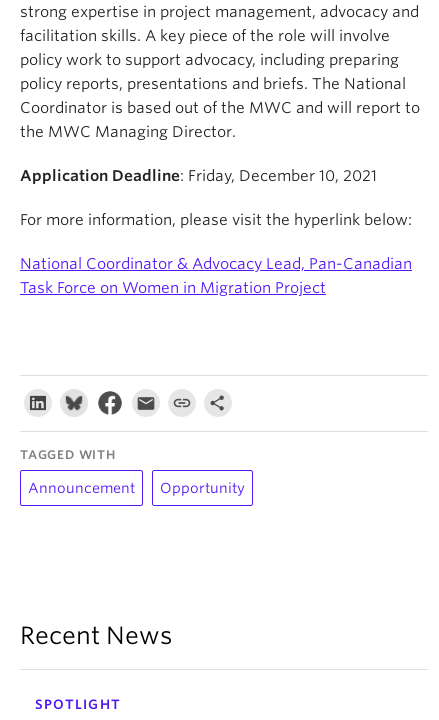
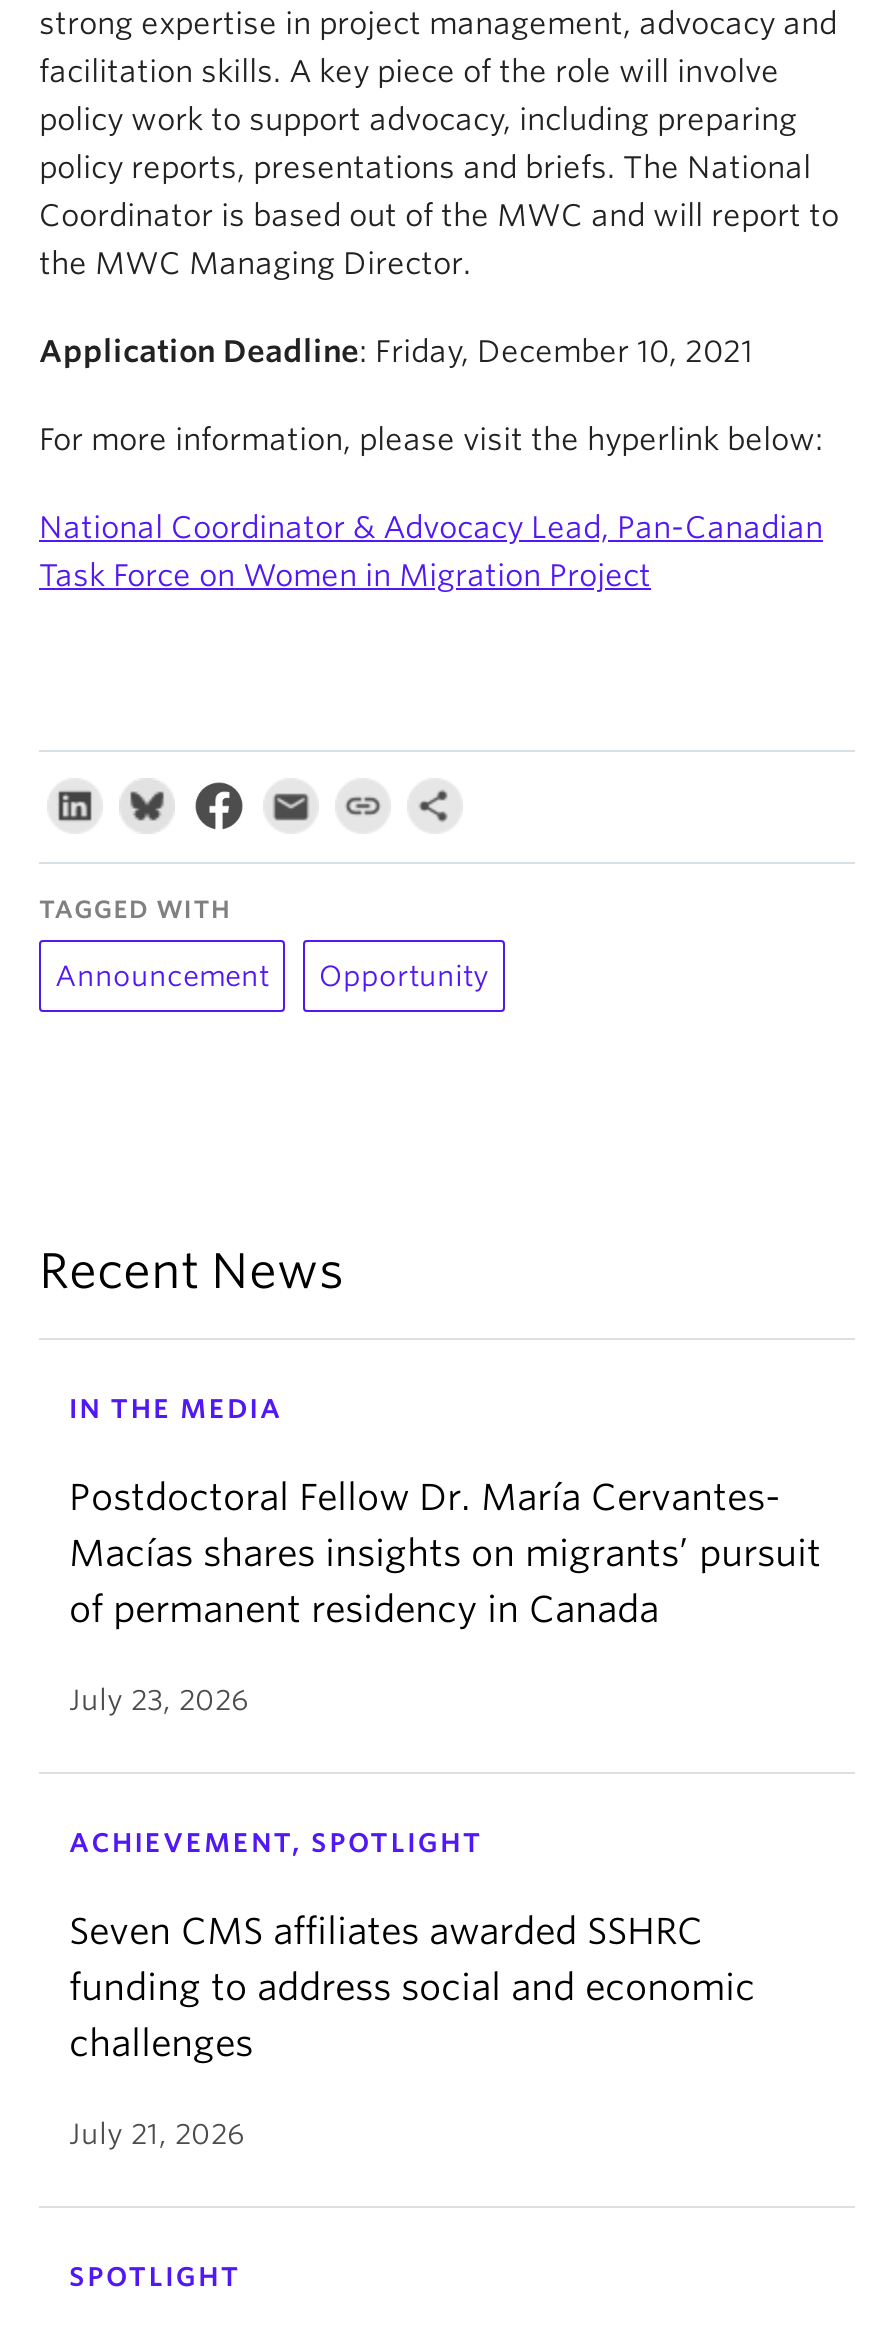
none -> [69,1394,821,1716] IN THE MEDIA | Postdoctoral Fellow Dr. María Cervantes- | Macías shares insights on migrants’ pursuit | of permanent residency in Canada | July 23, 2026
none -> [69,1828,755,2150] ACHIEVEMENT, SPOTLIGHT | Seven CMS affiliates awarded SSHRC | funding to address social and economic | challenges | July 21, 2026

